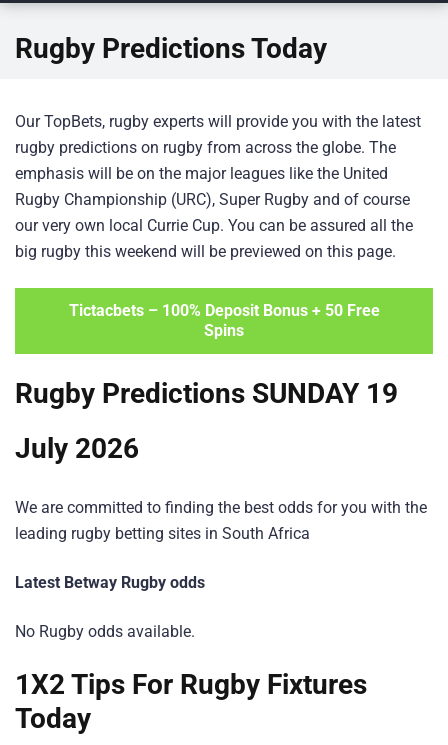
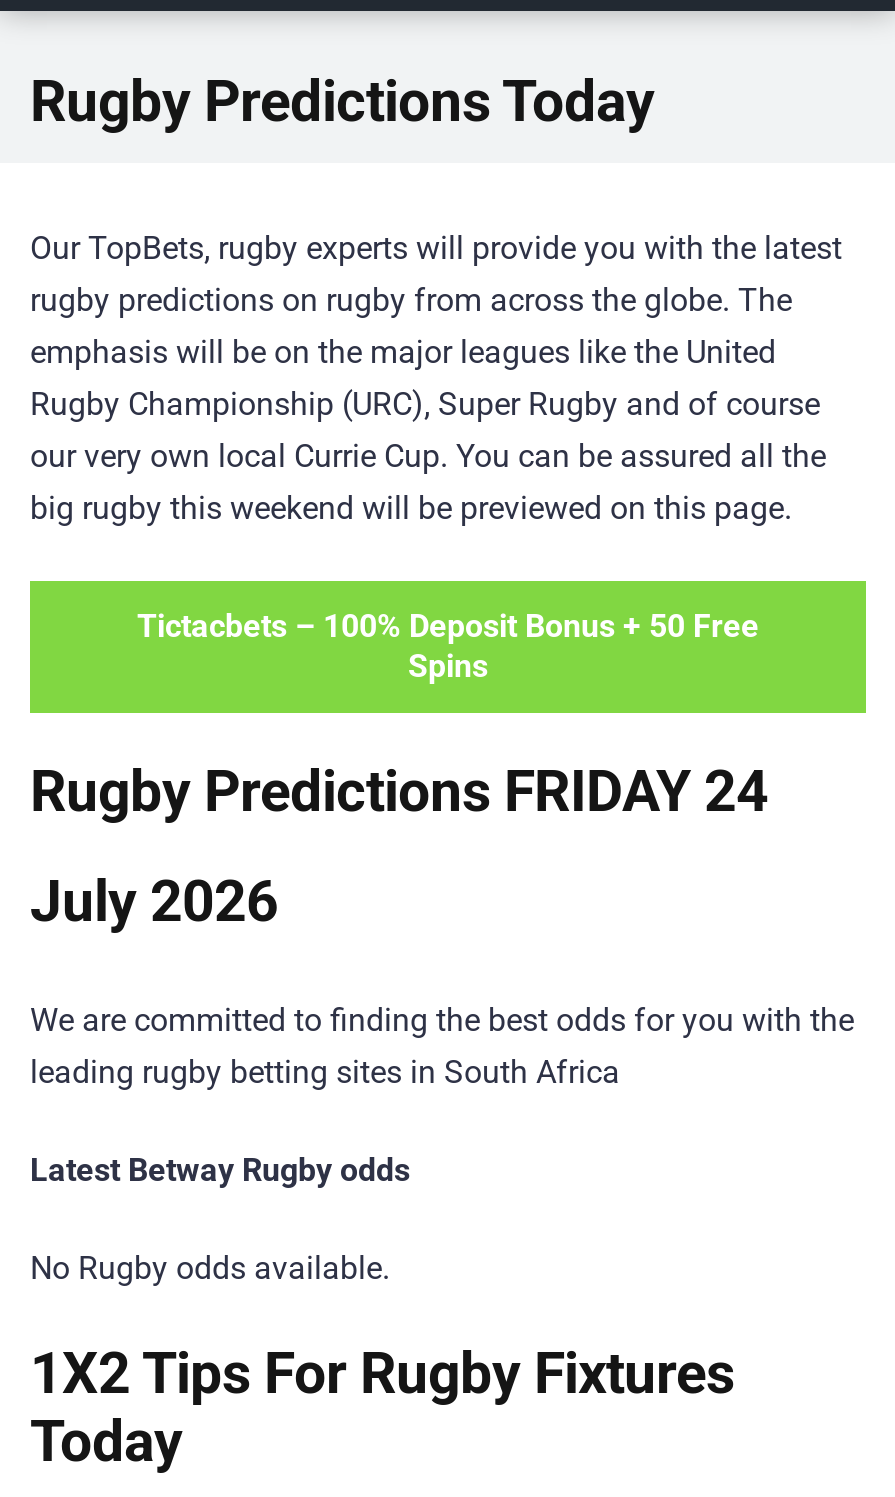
[15,377,398,410] Rugby Predictions SUNDAY 19 -> [30,760,768,826] Rugby Predictions FRIDAY 24

